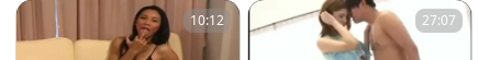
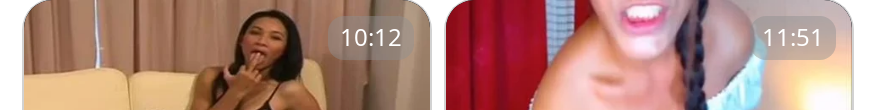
[422,11,456,30] 27:07 -> [762,21,824,55] 11:51

